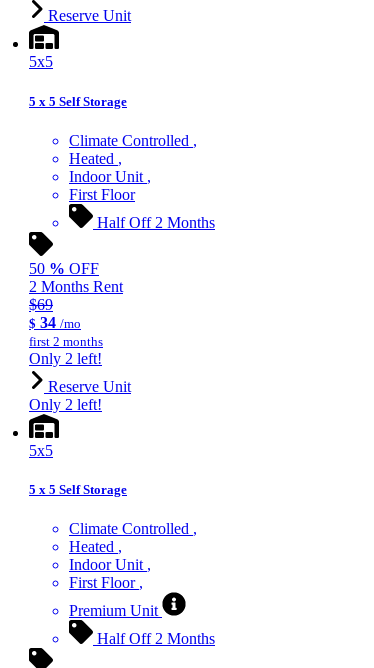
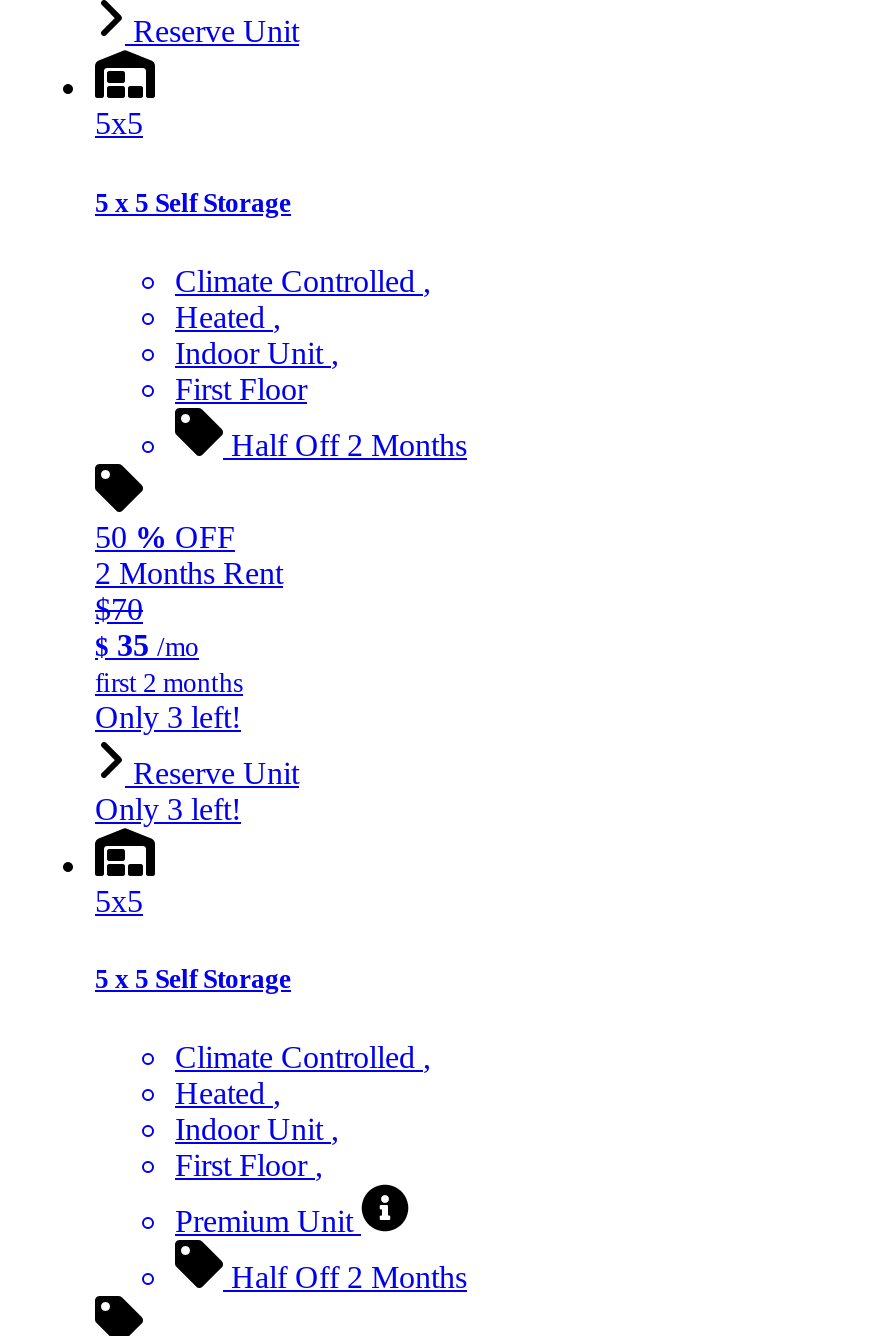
[29,296,53,313] $69 -> [95,592,143,626] $70
[29,314,81,331] $ 34 /mo -> [95,628,199,662] $ 35 /mo
[29,350,102,367] Only 2 left! -> [95,700,241,734] Only 3 left!
[29,396,102,413] Only 2 left! -> [95,792,241,826] Only 3 left!

